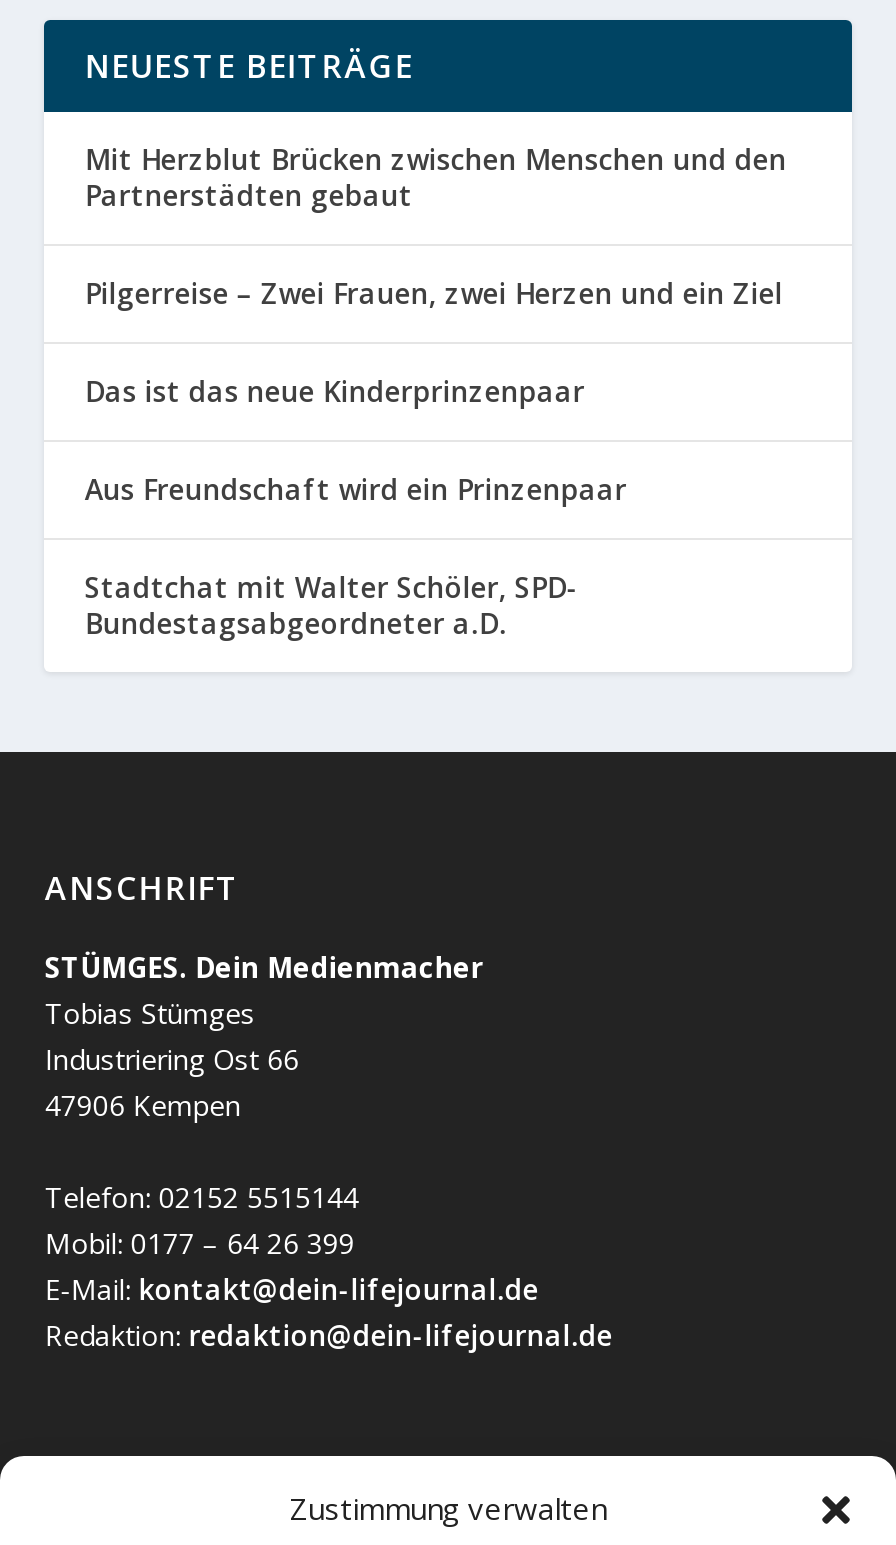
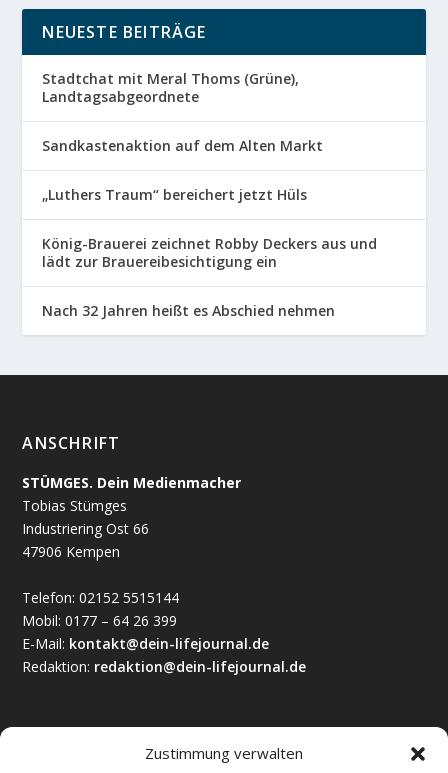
[85,141,787,215] Mit Herzblut Brücken zwischen Menschen und den | Partnerstädten gebaut -> [42,69,299,106] Stadtchat mit Meral Thoms (Grüne), | Landtagsabgeordnete
[85,275,783,313] Pilgerreise – Zwei Frauen, zwei Herzen und ein Ziel -> [42,136,327,155] Sandkastenaktion auf dem Alten Markt
[85,373,593,411] Das ist das neue Kinderprinzenpaar -> [42,185,307,204] „Luthers Traum“ bereichert jetzt Hüls
[85,471,627,509] Aus Freundschaft wird ein Prinzenpaar -> [42,234,377,271] König-Brauerei zeichnet Robby Deckers aus und | lädt zur Brauereibesichtigung ein
[85,569,579,643] Stadtchat mit Walter Schöler, SPD- | Bundestagsabgeordneter a.D. -> [42,301,335,320] Nach 32 Jahren heißt es Abschied nehmen

